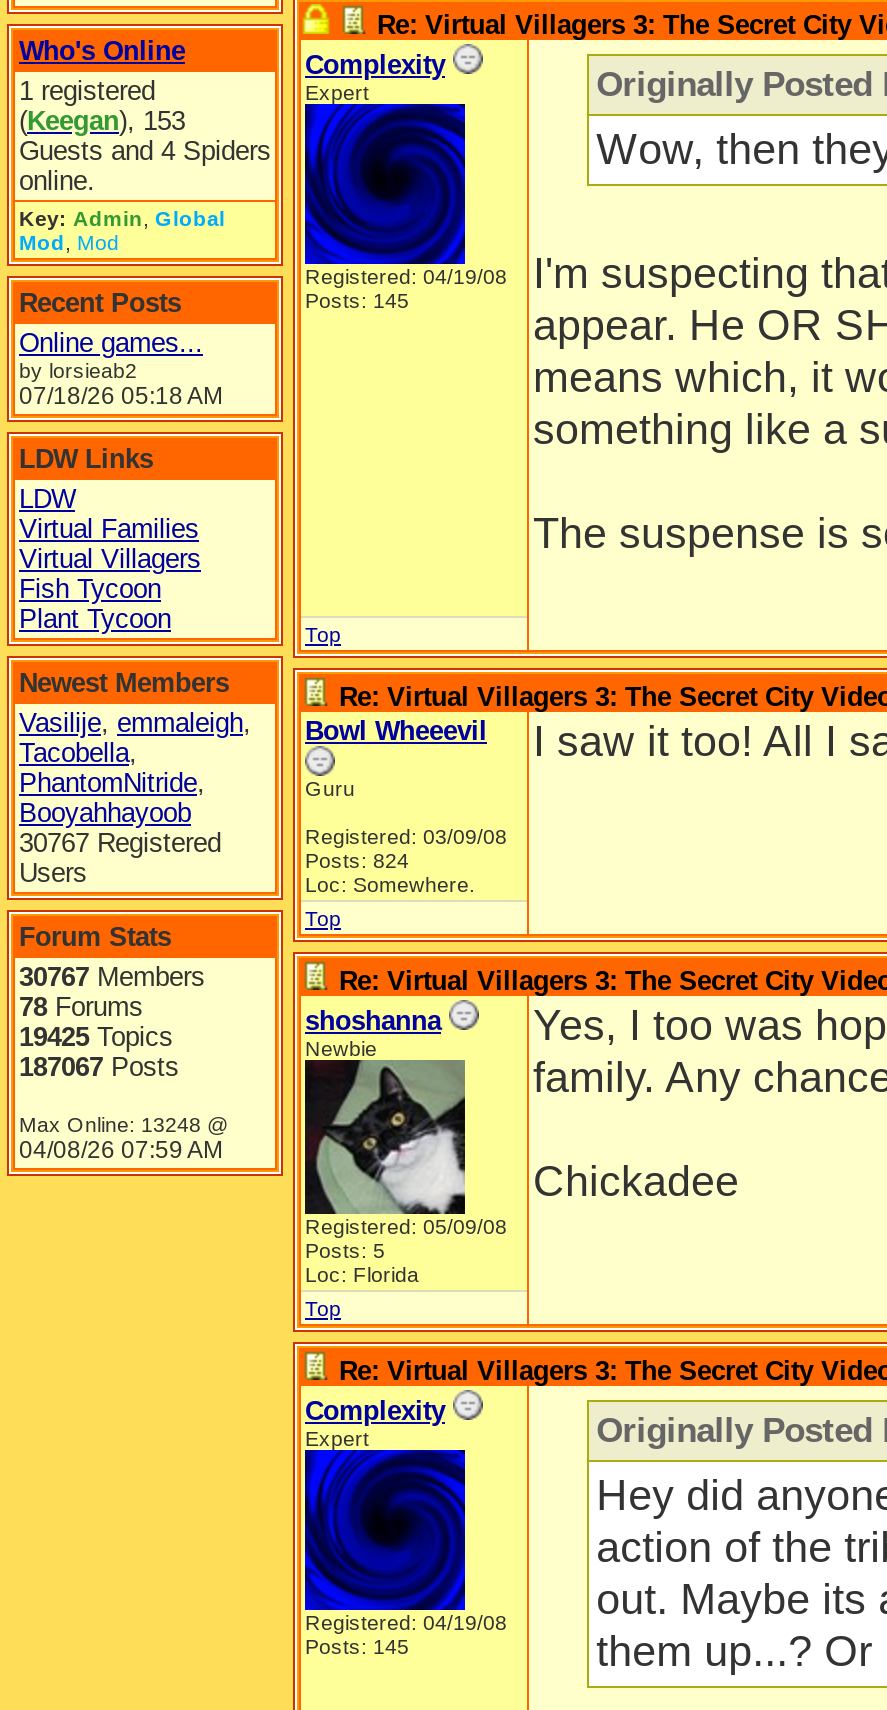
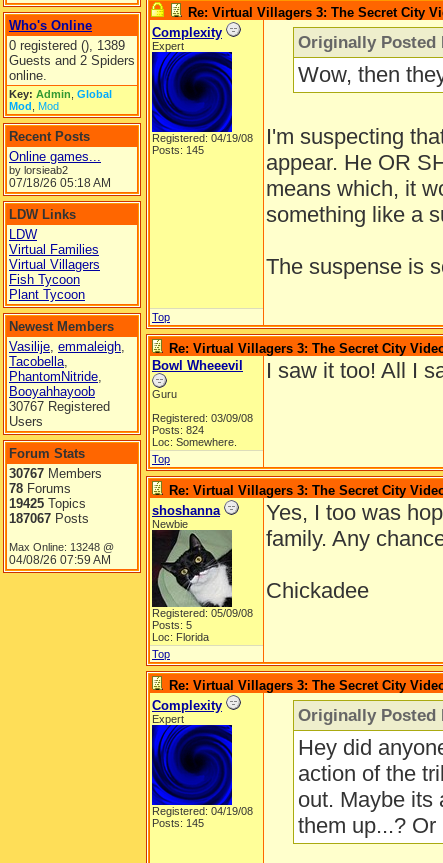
[19,76,271,166] 1 registered | (Keegan), 153 | Guests and 4 Spiders -> [9,38,135,68] 0 registered (), 1389 | Guests and 2 Spiders

